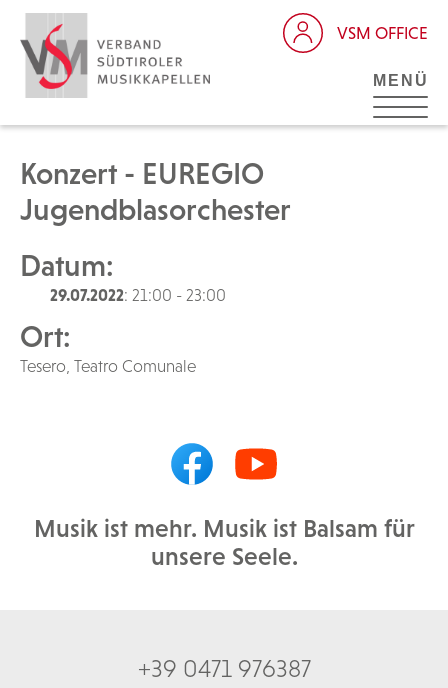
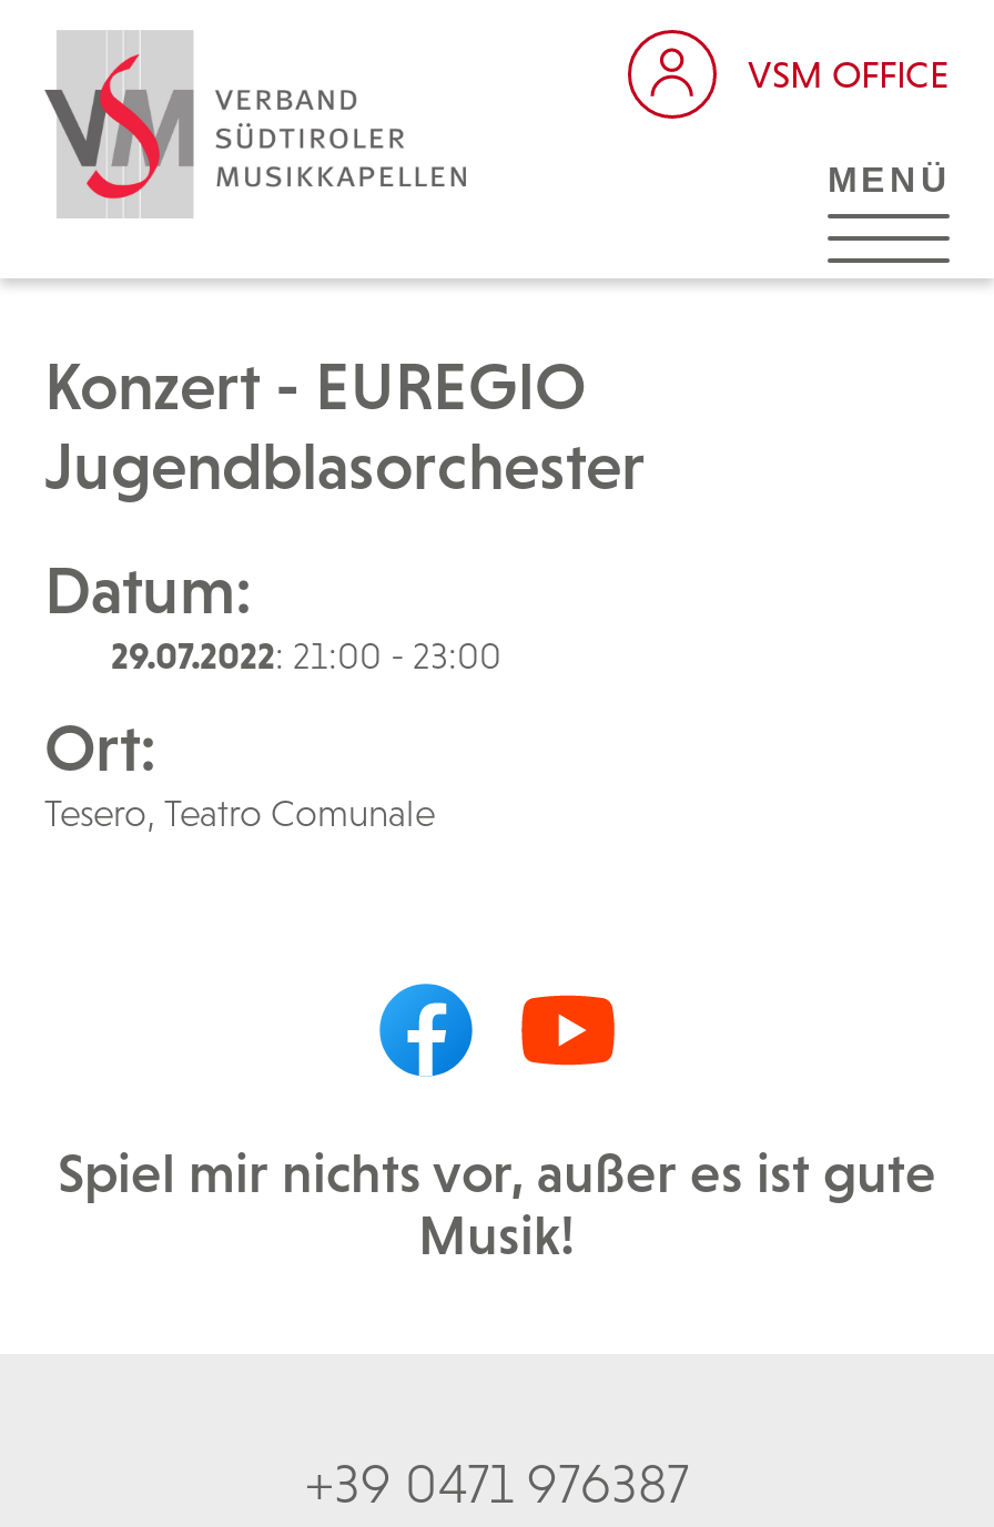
[33,514,414,570] Musik ist mehr. Musik ist Balsam für | unsere Seele. -> [58,1142,936,1266] Spiel mir nichts vor, außer es ist gute | Musik!

